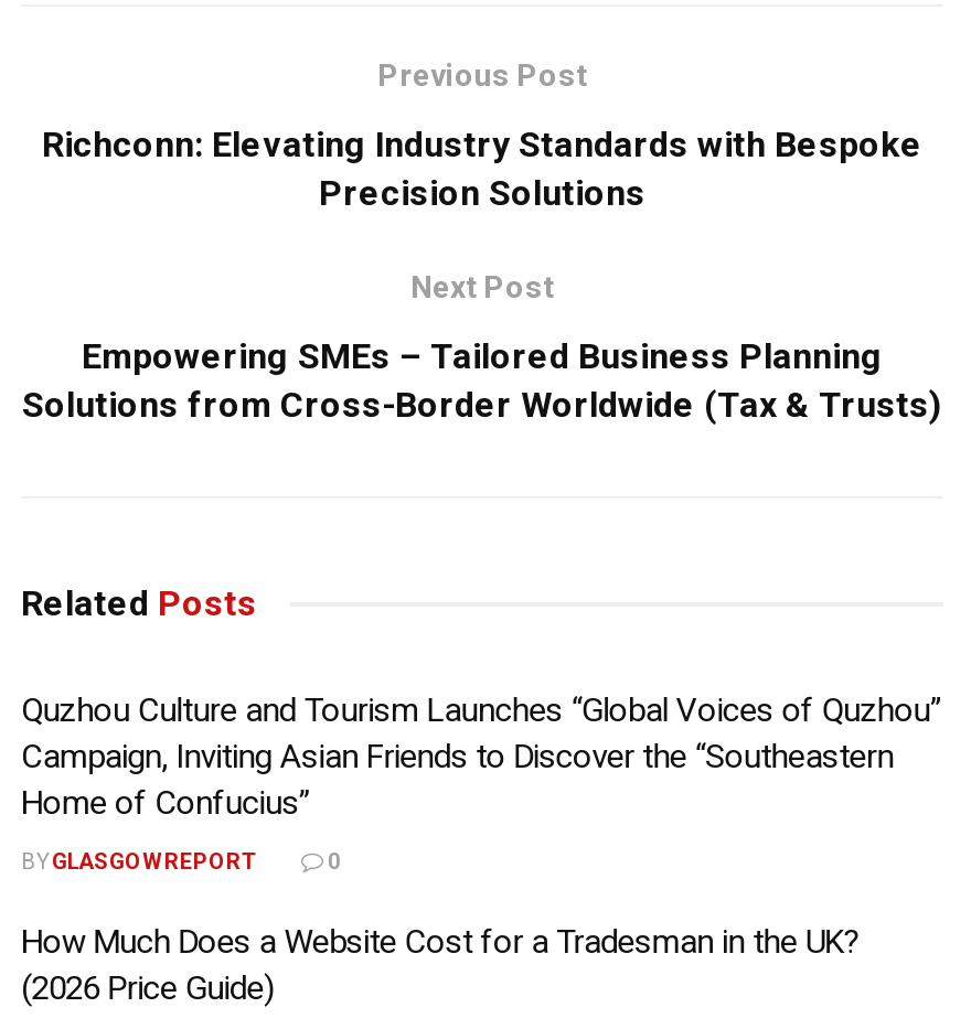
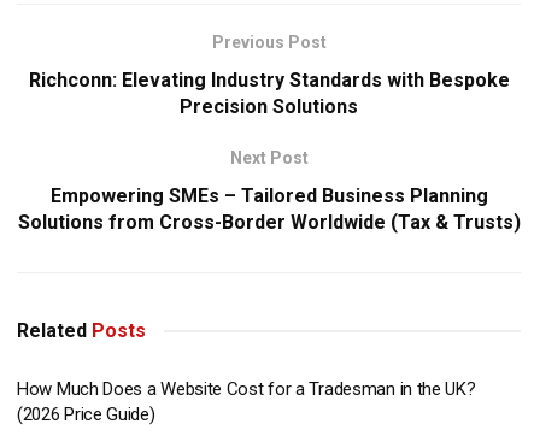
[21,690,941,873] Quzhou Culture and Tourism Launches “Global Voices of Quzhou” | Campaign, Inviting Asian Friends to Discover the “Southeastern | Home of Confucius” | BY GLASGOW REPORT | 0 -> none

